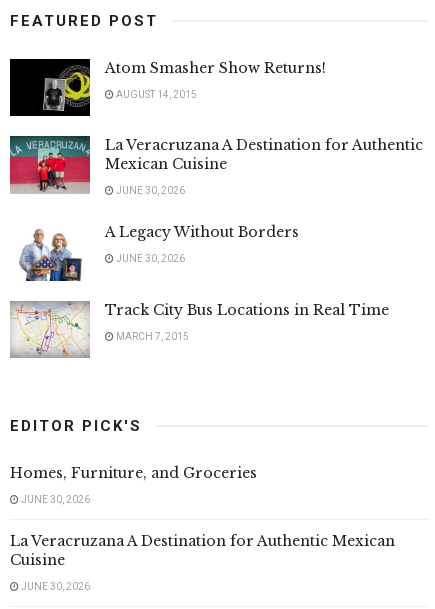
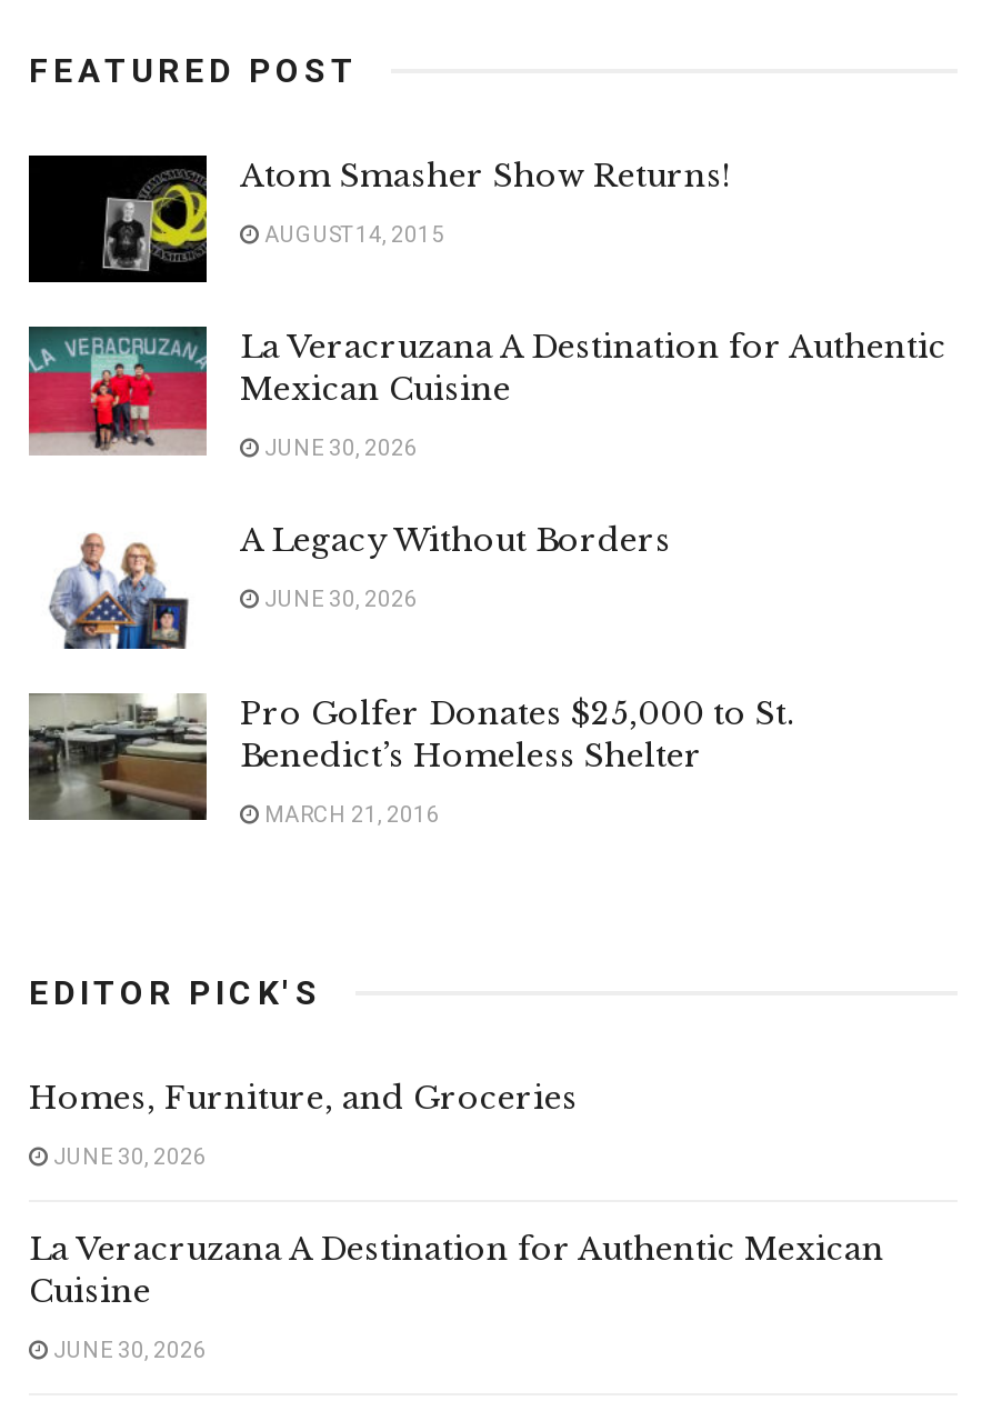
[10,300,389,357] [image] | Track City Bus Locations in Real Time -> [27,693,795,820] [image] | Pro Golfer Donates $25,000 to St. | Benedict’s Homeless Shelter
[114,331,189,342] MARCH 7, 2015 -> [260,801,440,826] MARCH 21, 2016

